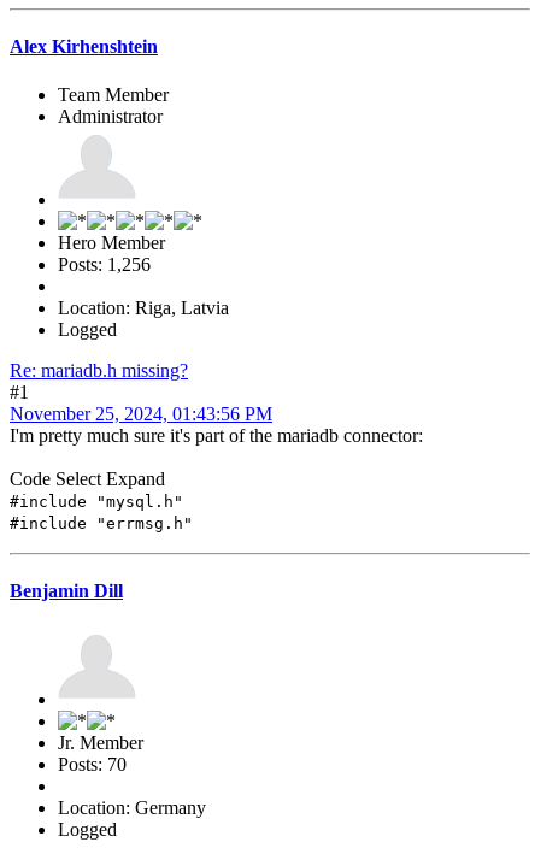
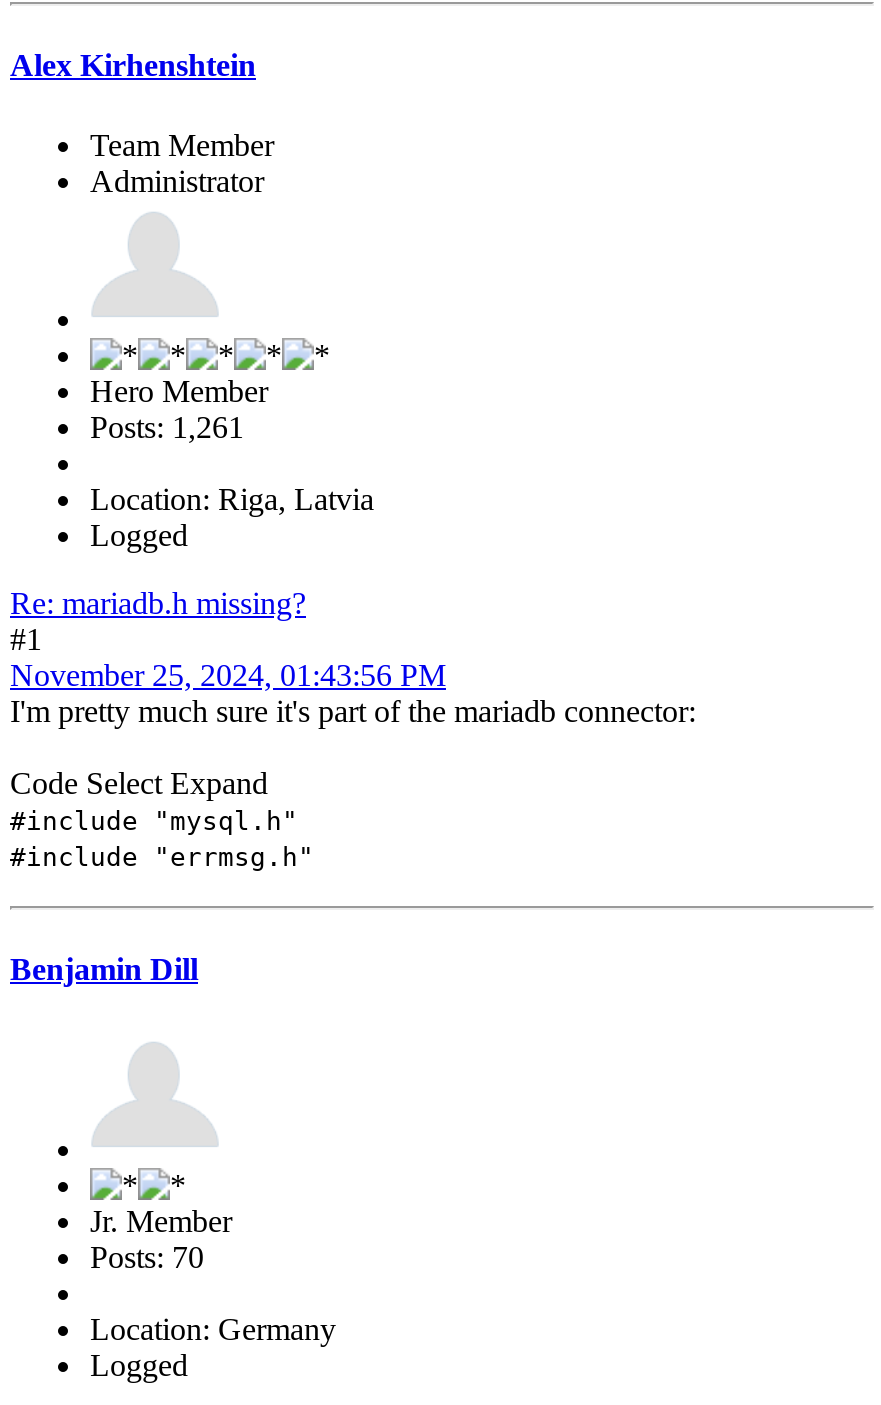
[58,254,151,274] Posts: 1,256 -> [90,409,244,443] Posts: 1,261

